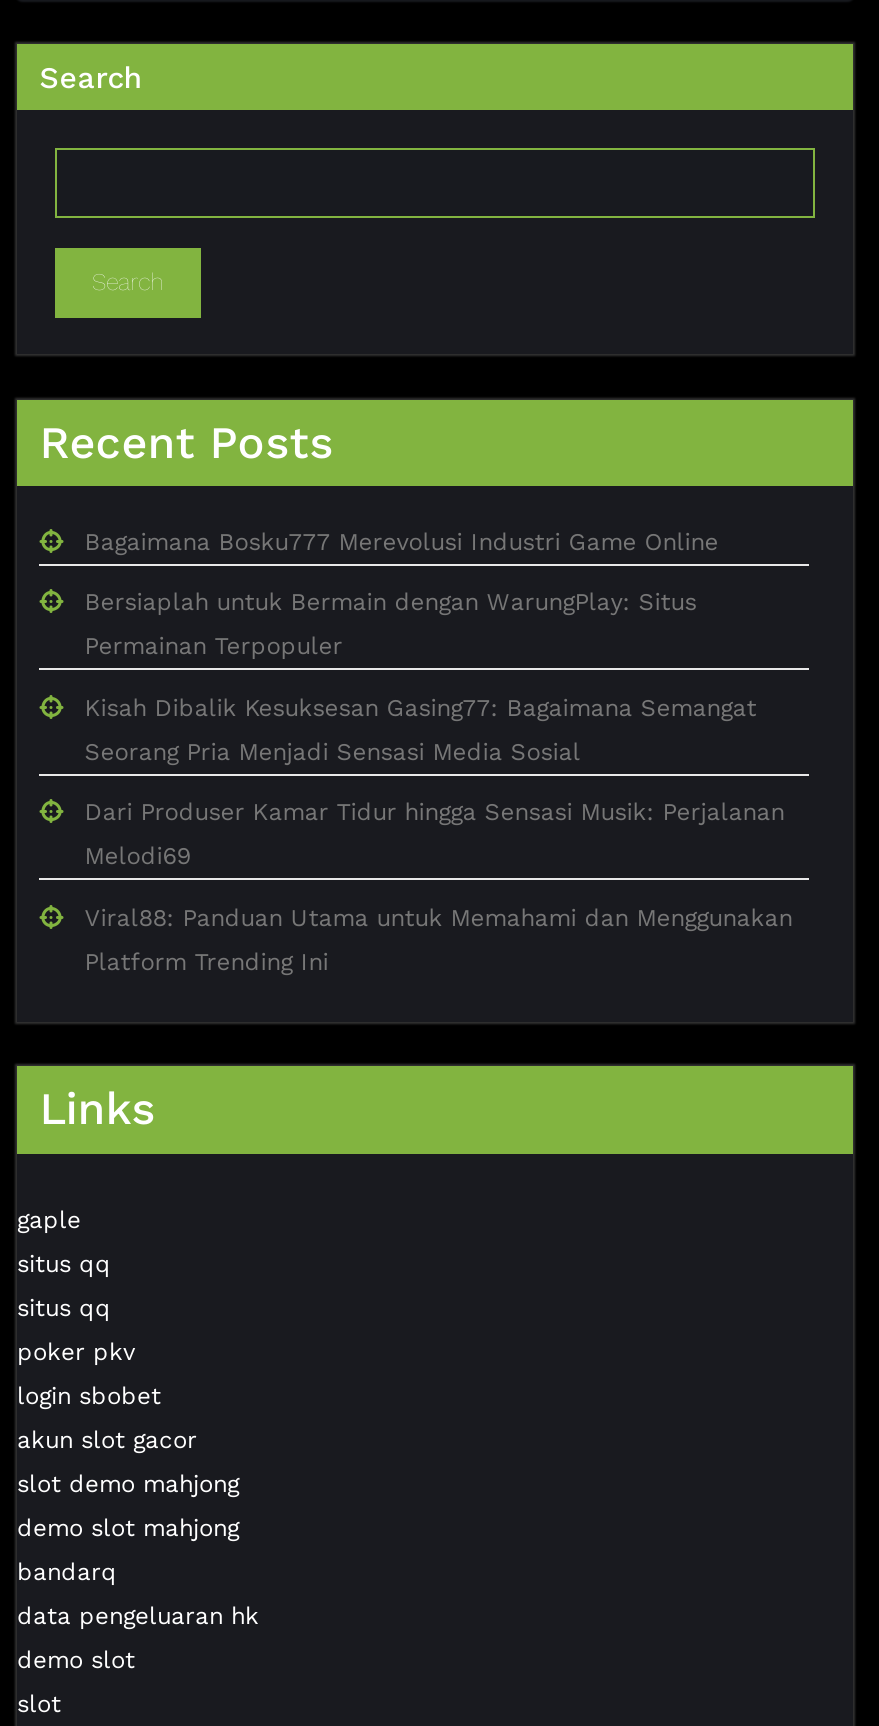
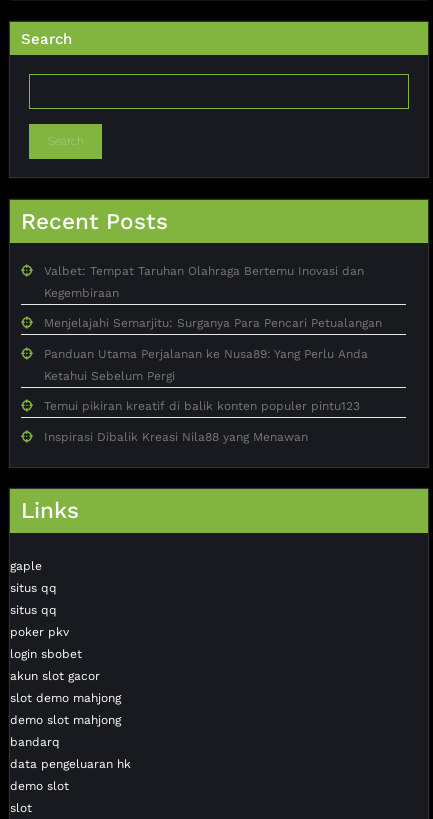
[85,528,793,976] Bagaimana Bosku777 Merevolusi Industri Game Online | Bersiaplah untuk Bermain dengan WarungPlay: Situs | Permainan Terpopuler | Kisah Dibalik Kesuksesan Gasing77: Bagaimana Semangat | Seorang Pria Menjadi Sensasi Media Sosial | Dari Produser Kamar Tidur hingga Sensasi Musik: Perjalanan | Melodi69 | Viral88: Panduan Utama untuk Memahami dan Menggunakan | Platform Trending Ini -> [44,264,382,444] Valbet: Tempat Taruhan Olahraga Bertemu Inovasi dan | Kegembiraan | Menjelajahi Semarjitu: Surganya Para Pencari Petualangan | Panduan Utama Perjalanan ke Nusa89: Yang Perlu Anda | Ketahui Sebelum Pergi | Temui pikiran kreatif di balik konten populer pintu123 | Inspirasi Dibalik Kreasi Nila88 yang Menawan

